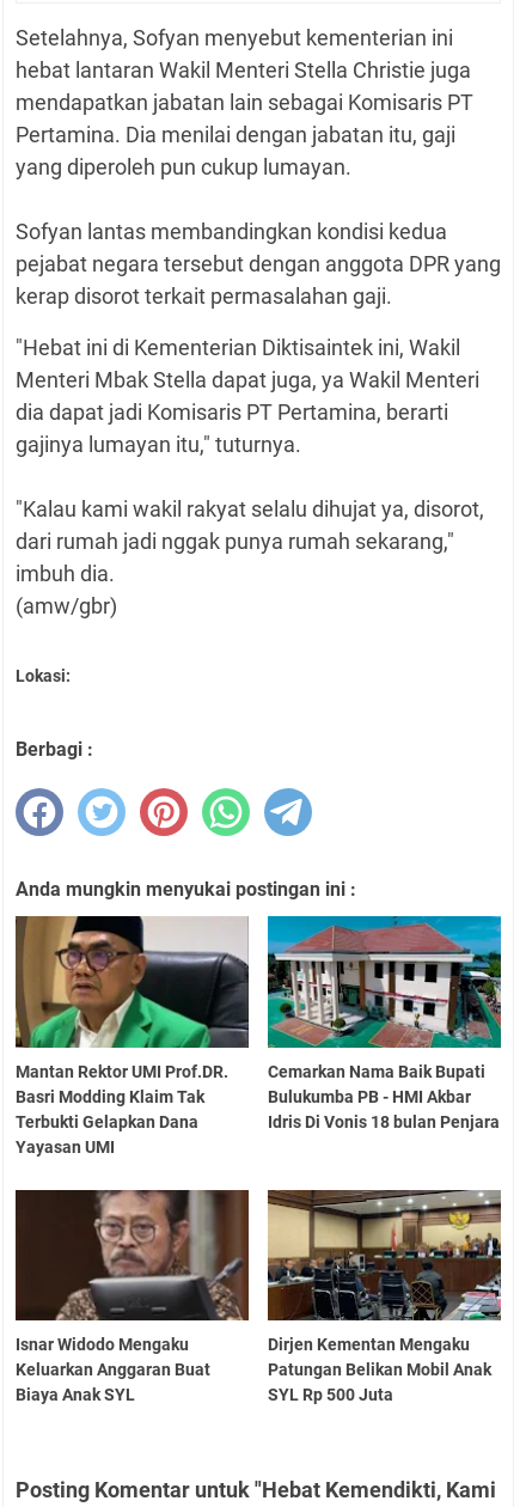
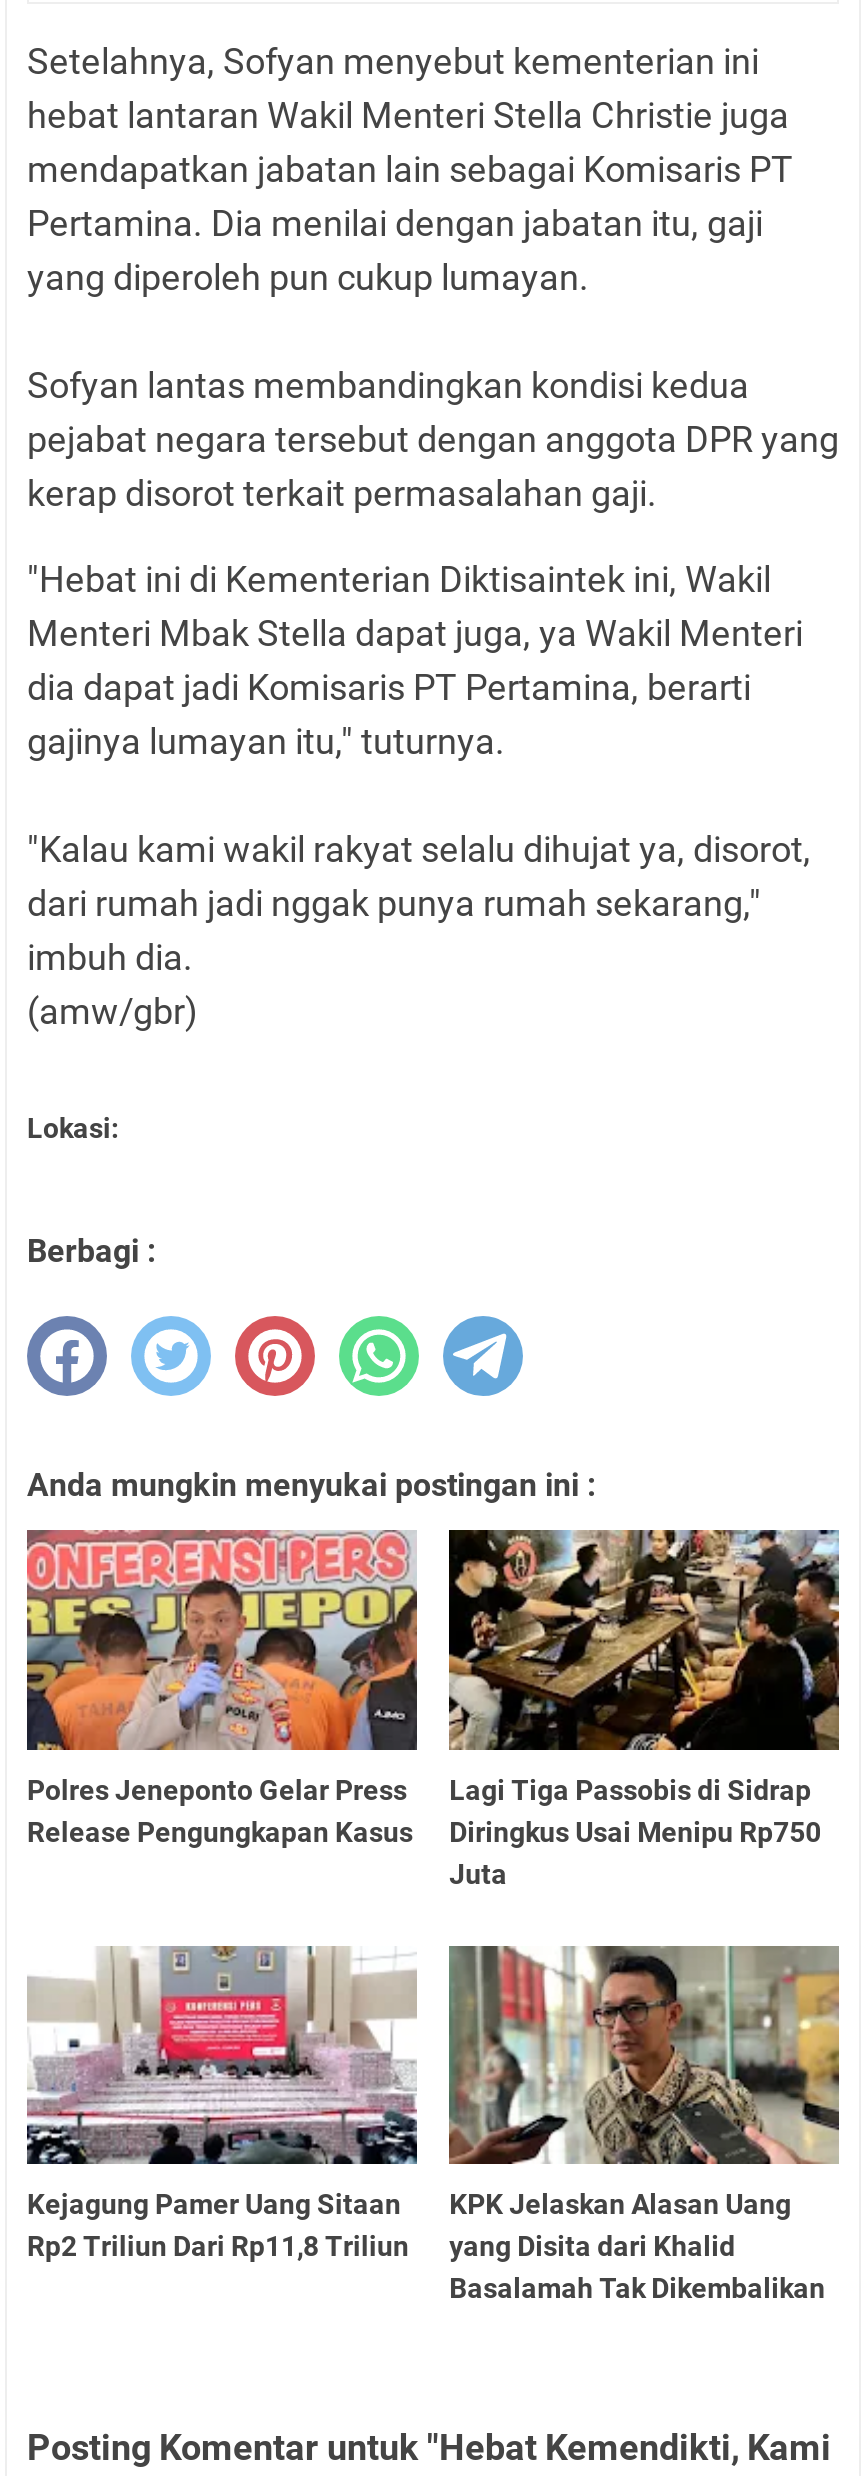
[14,915,250,1156] [image] | Mantan Rektor UMI Prof.DR. | Basri Modding Klaim Tak | Terbukti Gelapkan Dana | Yayasan UMI -> [25,1528,419,1847] [image] | Polres Jeneponto Gelar Press | Release Pengungkapan Kasus
[267,915,502,1131] [image] | Cemarkan Nama Baik Bupati | Bulukumba PB - HMI Akbar | Idris Di Vonis 18 bulan Penjara -> [447,1528,841,1889] [image] | Lagi Tiga Passobis di Sidrap | Diringkus Usai Menipu Rp750 | Juta
[14,1189,250,1404] [image] | Isnar Widodo Mengaku | Keluarkan Anggaran Buat | Biaya Anak SYL -> [27,1946,419,2262] [image] | Kejagung Pamer Uang Sitaan | Rp2 Triliun Dari Rp11,8 Triliun
[267,1189,501,1404] [image] | Dirjen Kementan Mengaku | Patungan Belikan Mobil Anak | SYL Rp 500 Juta -> [449,1946,839,2304] [image] | KPK Jelaskan Alasan Uang | yang Disita dari Khalid | Basalamah Tak Dikembalikan

